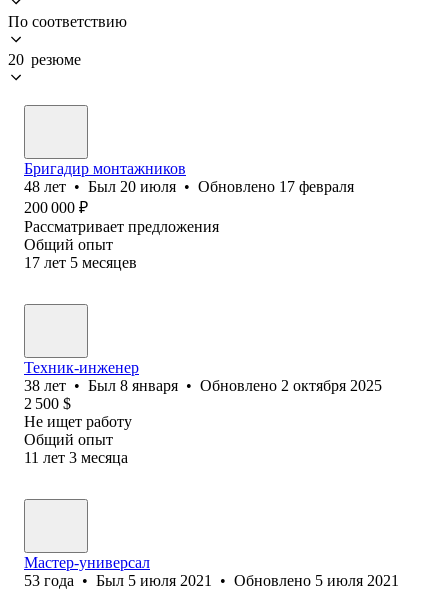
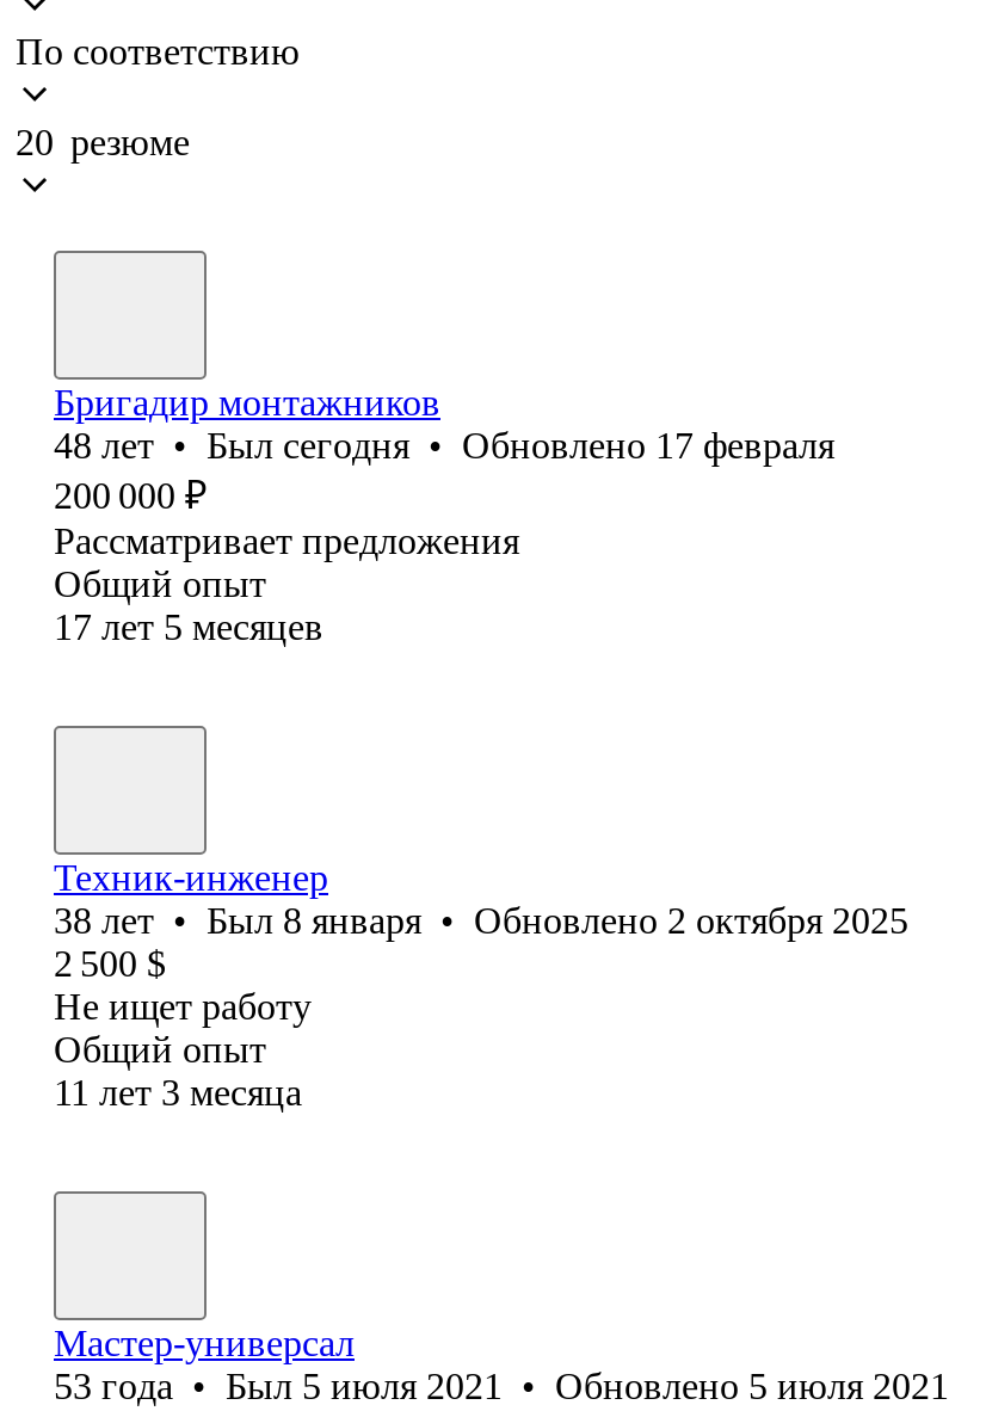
[24,178,354,195] 48 лет • Был 20 июля • Обновлено 17 февраля -> [54,425,834,465] 48 лет • Был сегодня • Обновлено 17 февраля

